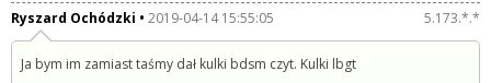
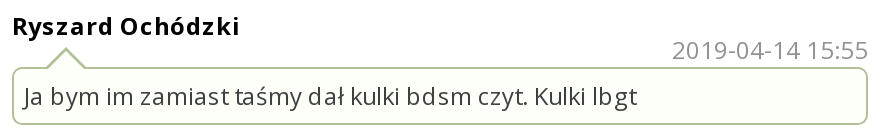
[148,9,480,28] 2019-04-14 15:55:05 | 5.173.*.* -> [672,34,868,68] 2019-04-14 15:55

